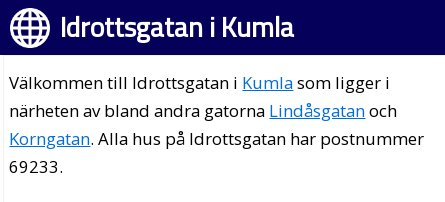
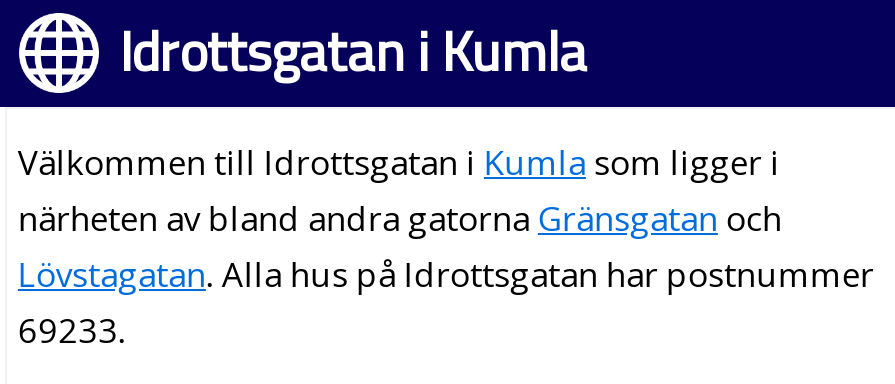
[9,99,397,122] närheten av bland andra gatorna Lindåsgatan och -> [18,195,782,241] närheten av bland andra gatorna Gränsgatan och
[9,127,424,150] Korngatan. Alla hus på Idrottsgatan har postnummer -> [18,251,874,297] Lövstagatan. Alla hus på Idrottsgatan har postnummer

